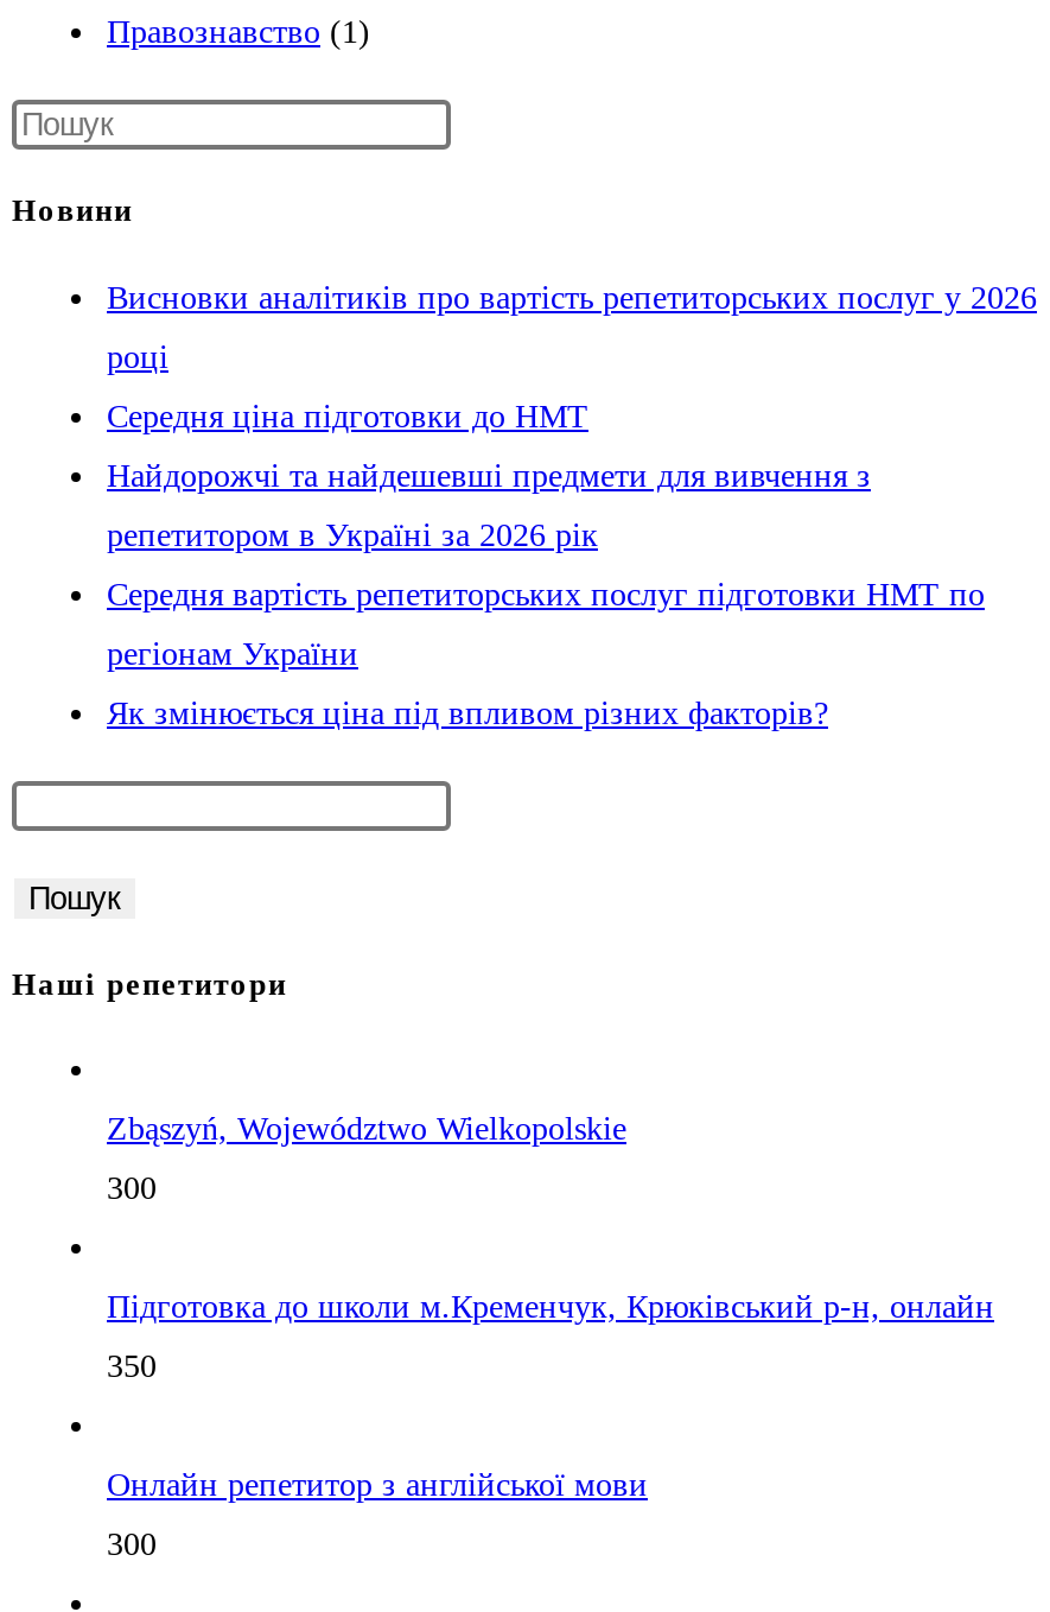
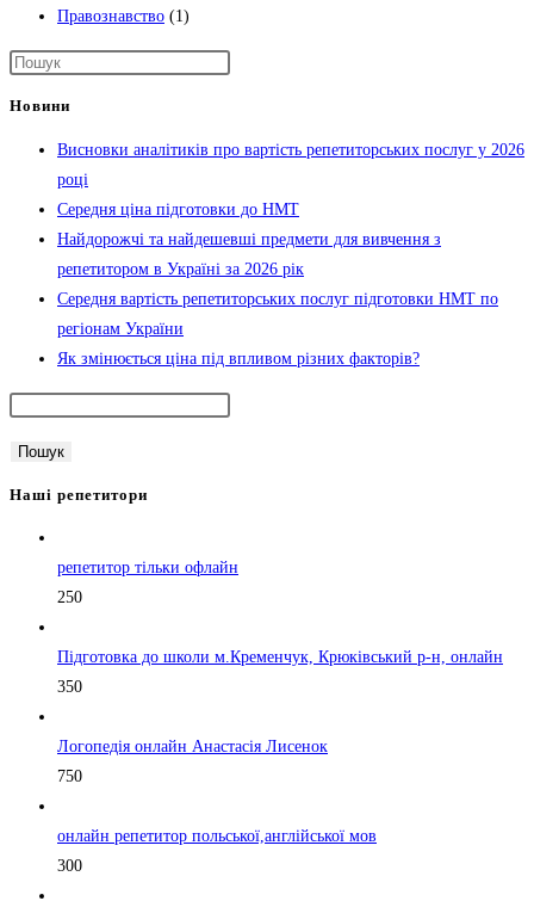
[107,1112,626,1147] Zbąszyń, Województwo Wielkopolskie -> [57,559,238,577] репетитор тільки офлайн
[107,1171,157,1207] 300 -> [57,589,82,606] 250
[107,1468,648,1503] Онлайн репетитор з англійської мови -> [57,738,377,845] Логопедія онлайн Анастасія Лисенок | 750 | онлайн репетитор польської,англійської мов

